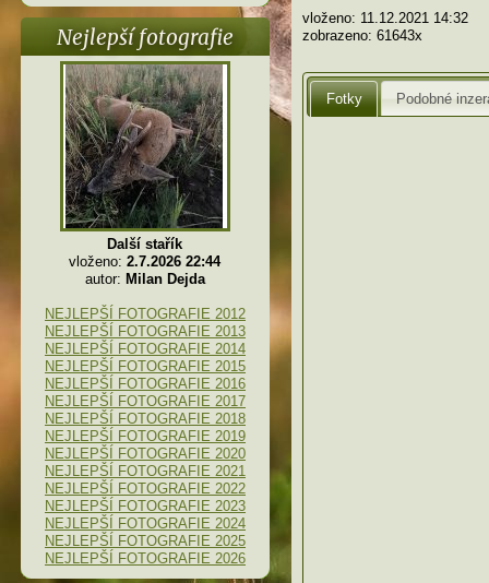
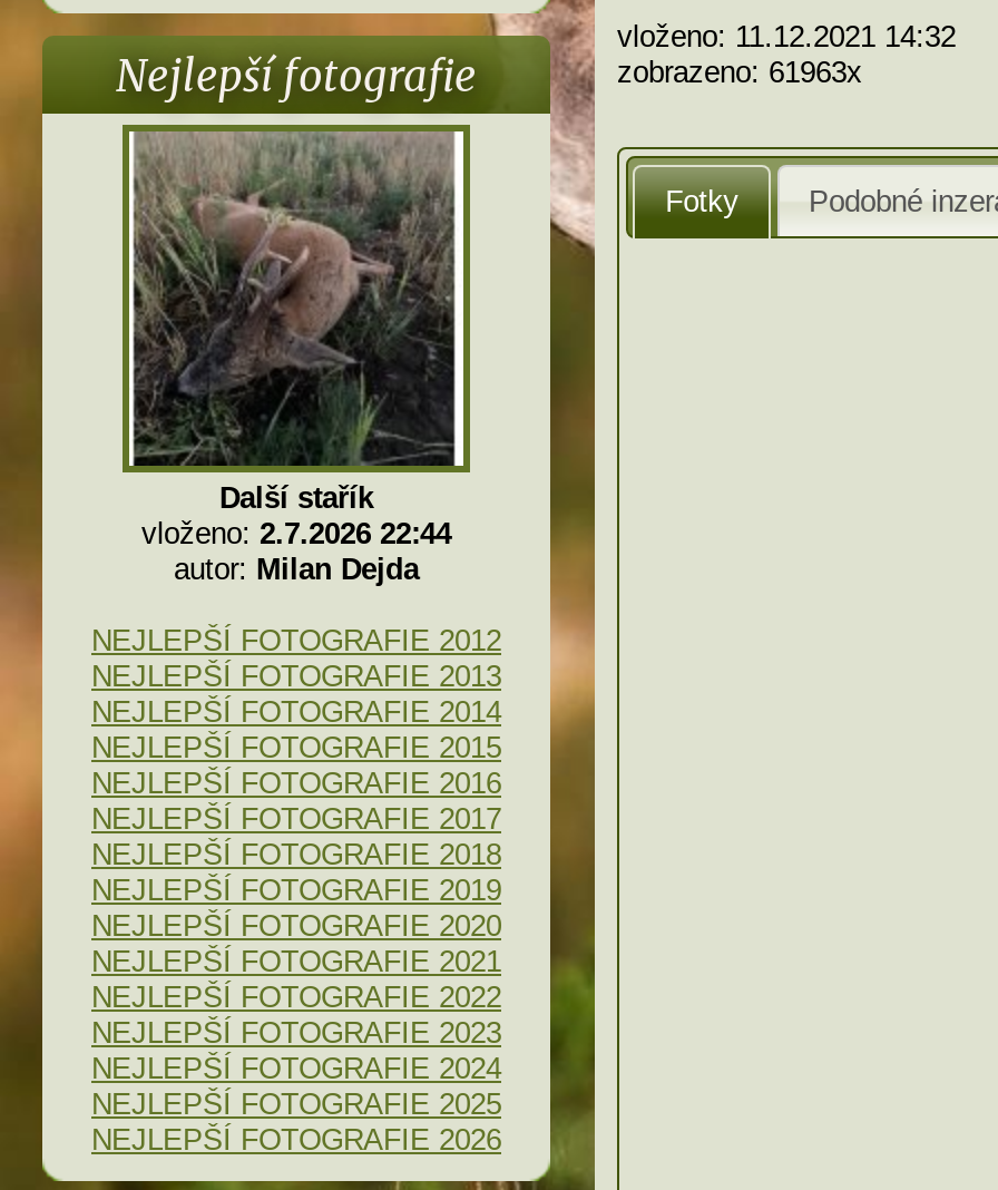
[302,27,422,44] zobrazeno: 61643x -> [617,56,862,89] zobrazeno: 61963x

